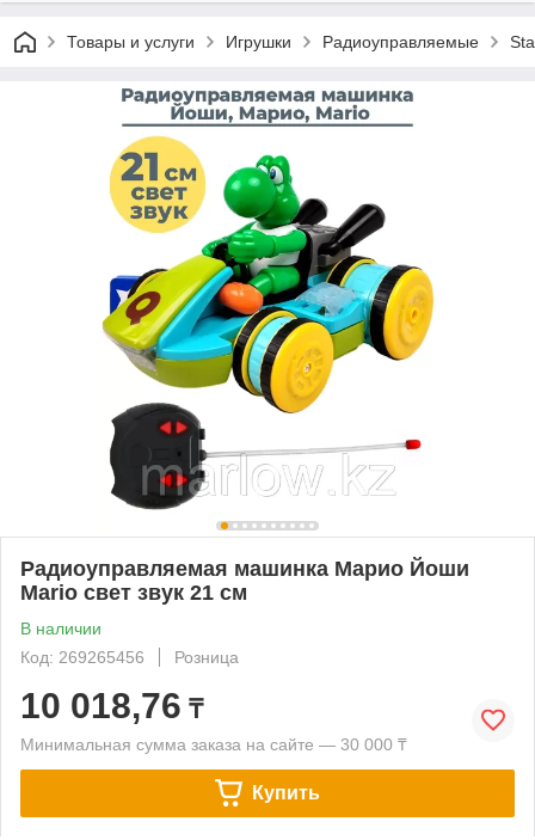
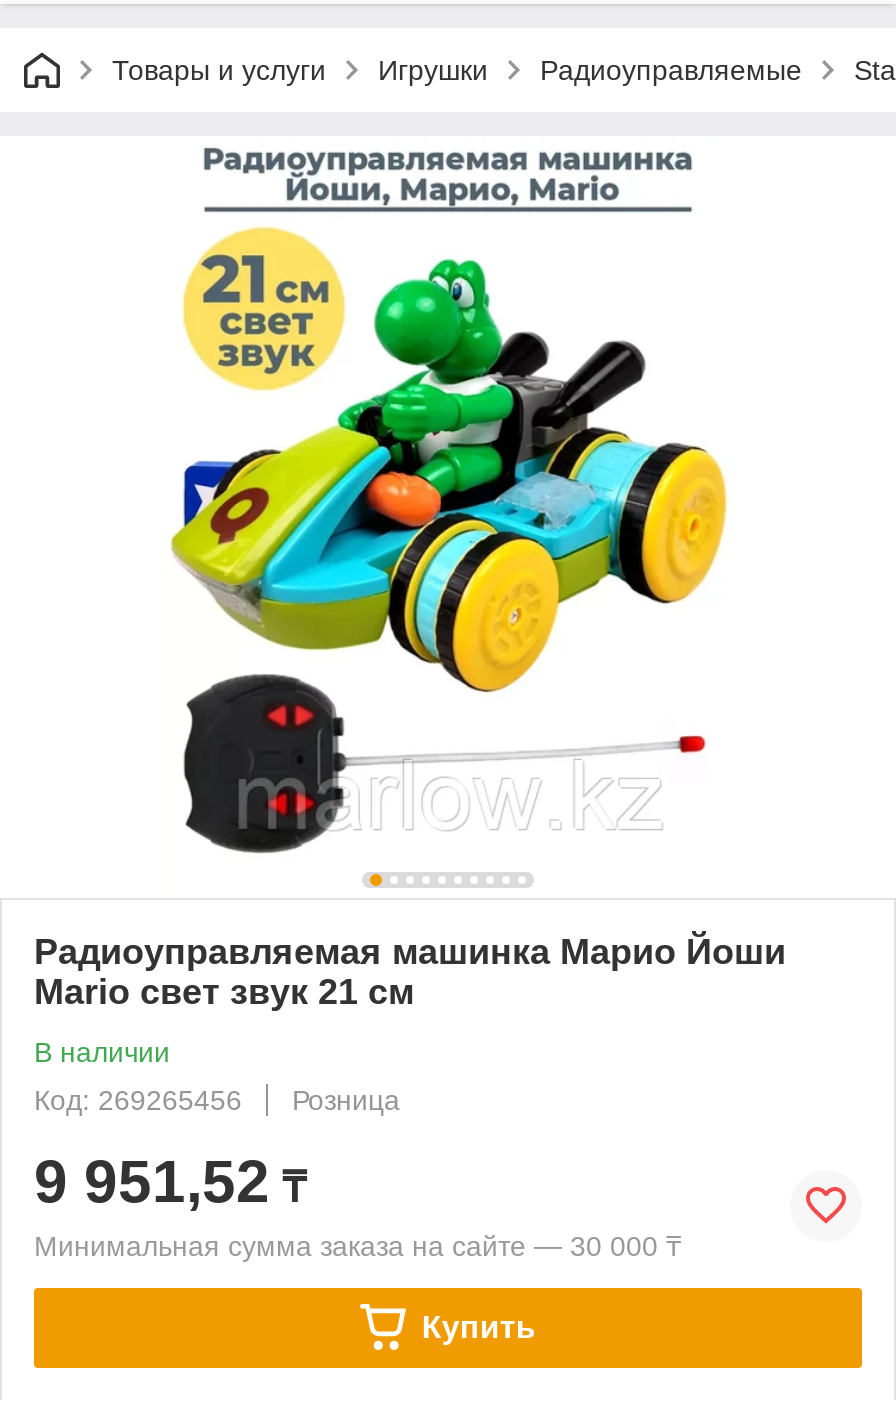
[20,686,203,725] 10 018,76 ₸ -> [34,1148,306,1214] 9 951,52 ₸

